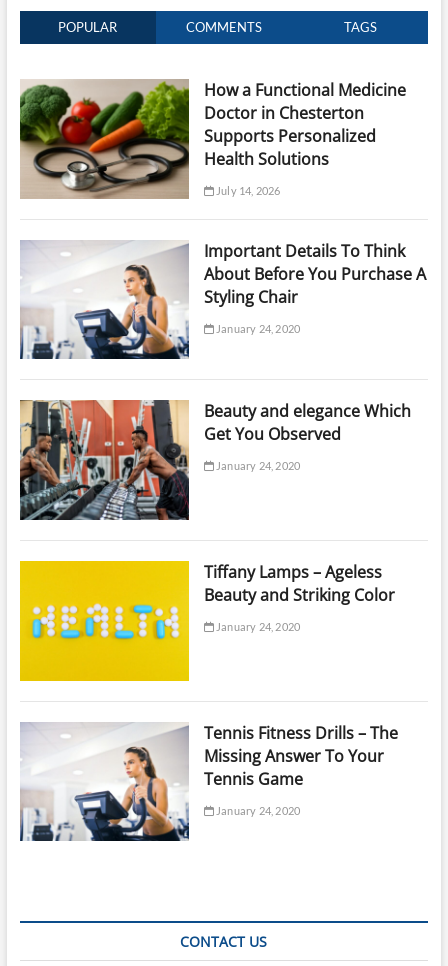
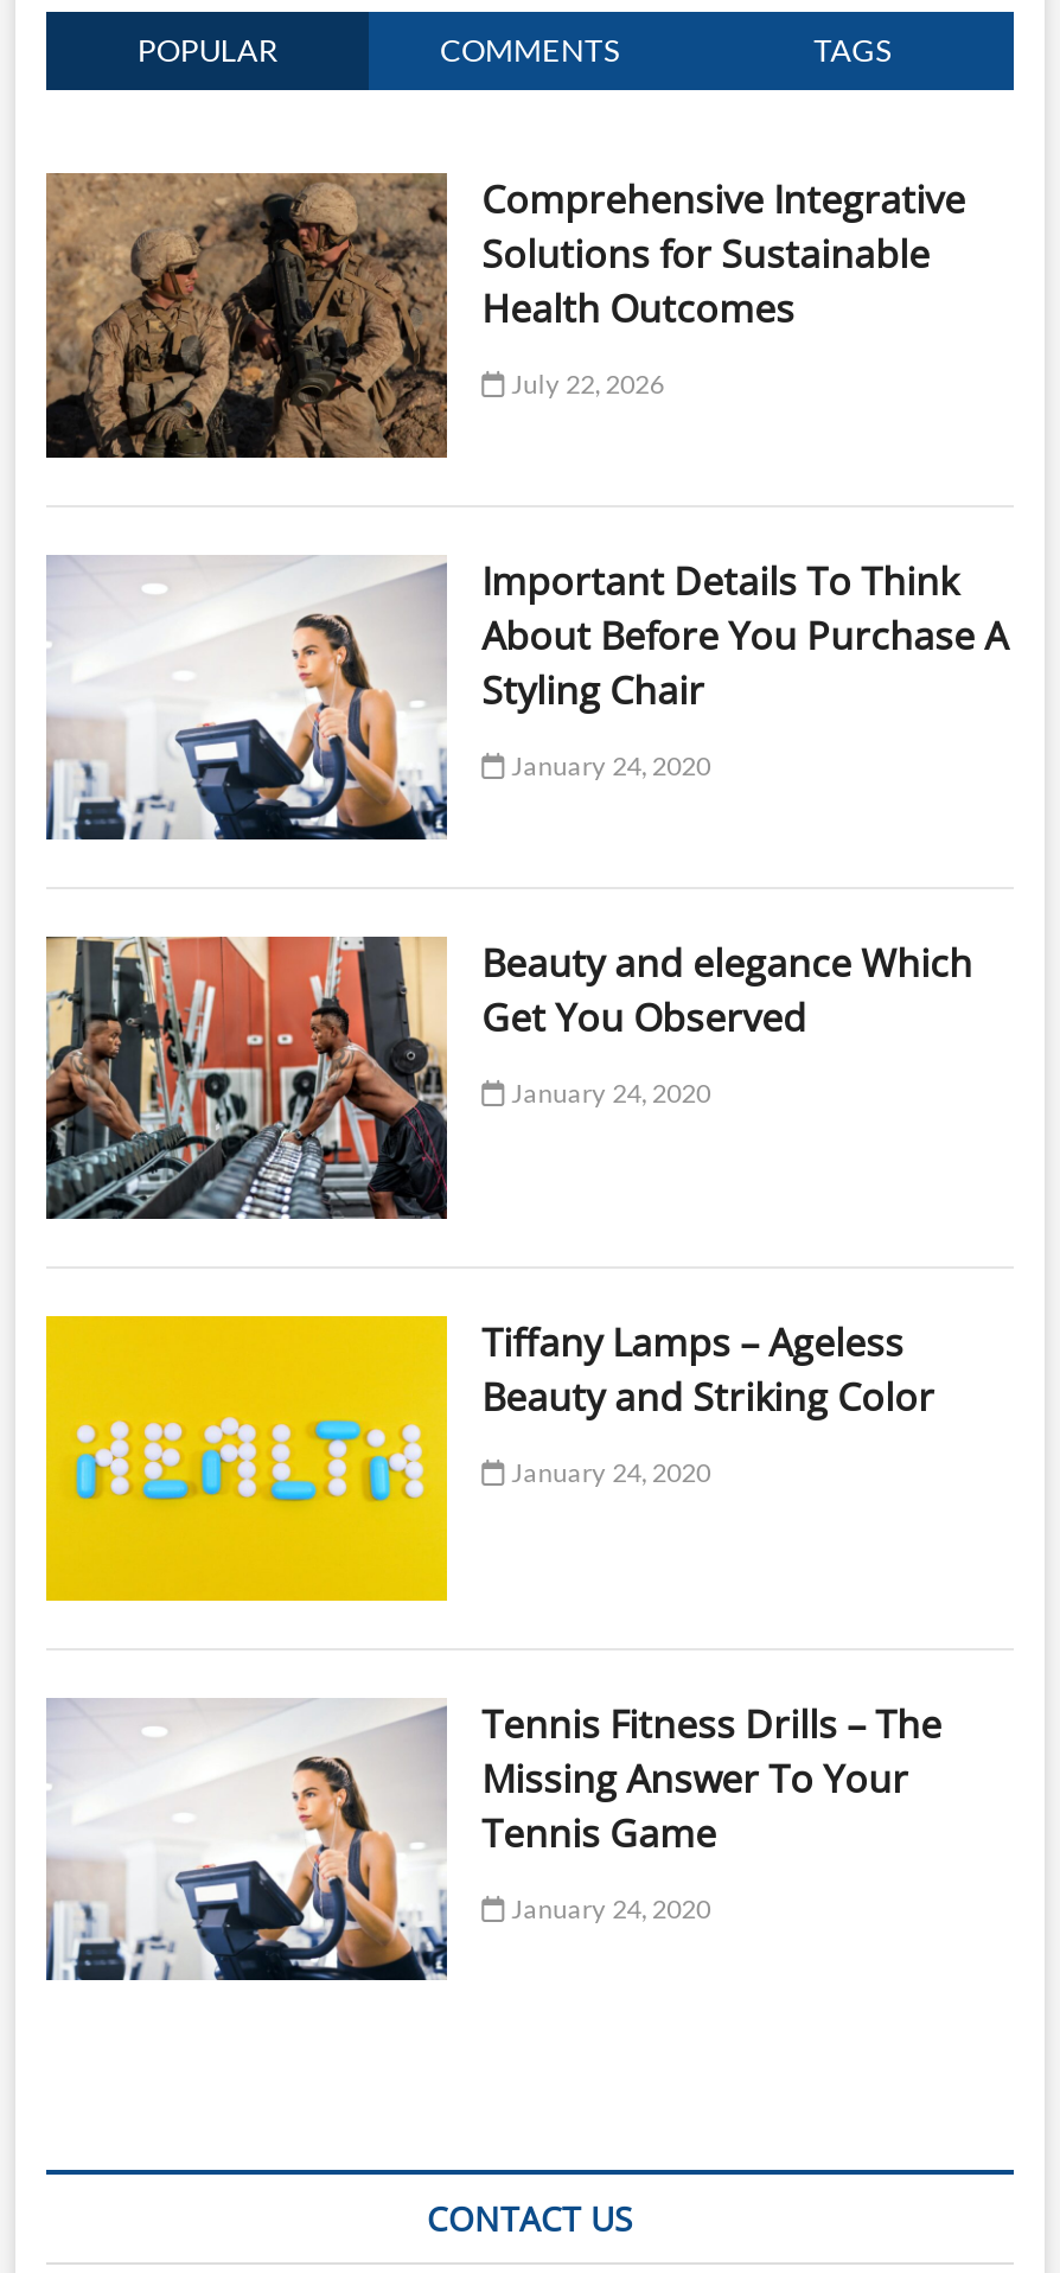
[19,79,406,199] [image] | How a Functional Medicine | Doctor in Chesterton | Supports Personalized | Health Solutions -> [44,172,965,459] [image] | Comprehensive Integrative | Solutions for Sustainable | Health Outcomes
[214,184,281,197] July 14, 2026 -> [506,369,664,400] July 22, 2026

